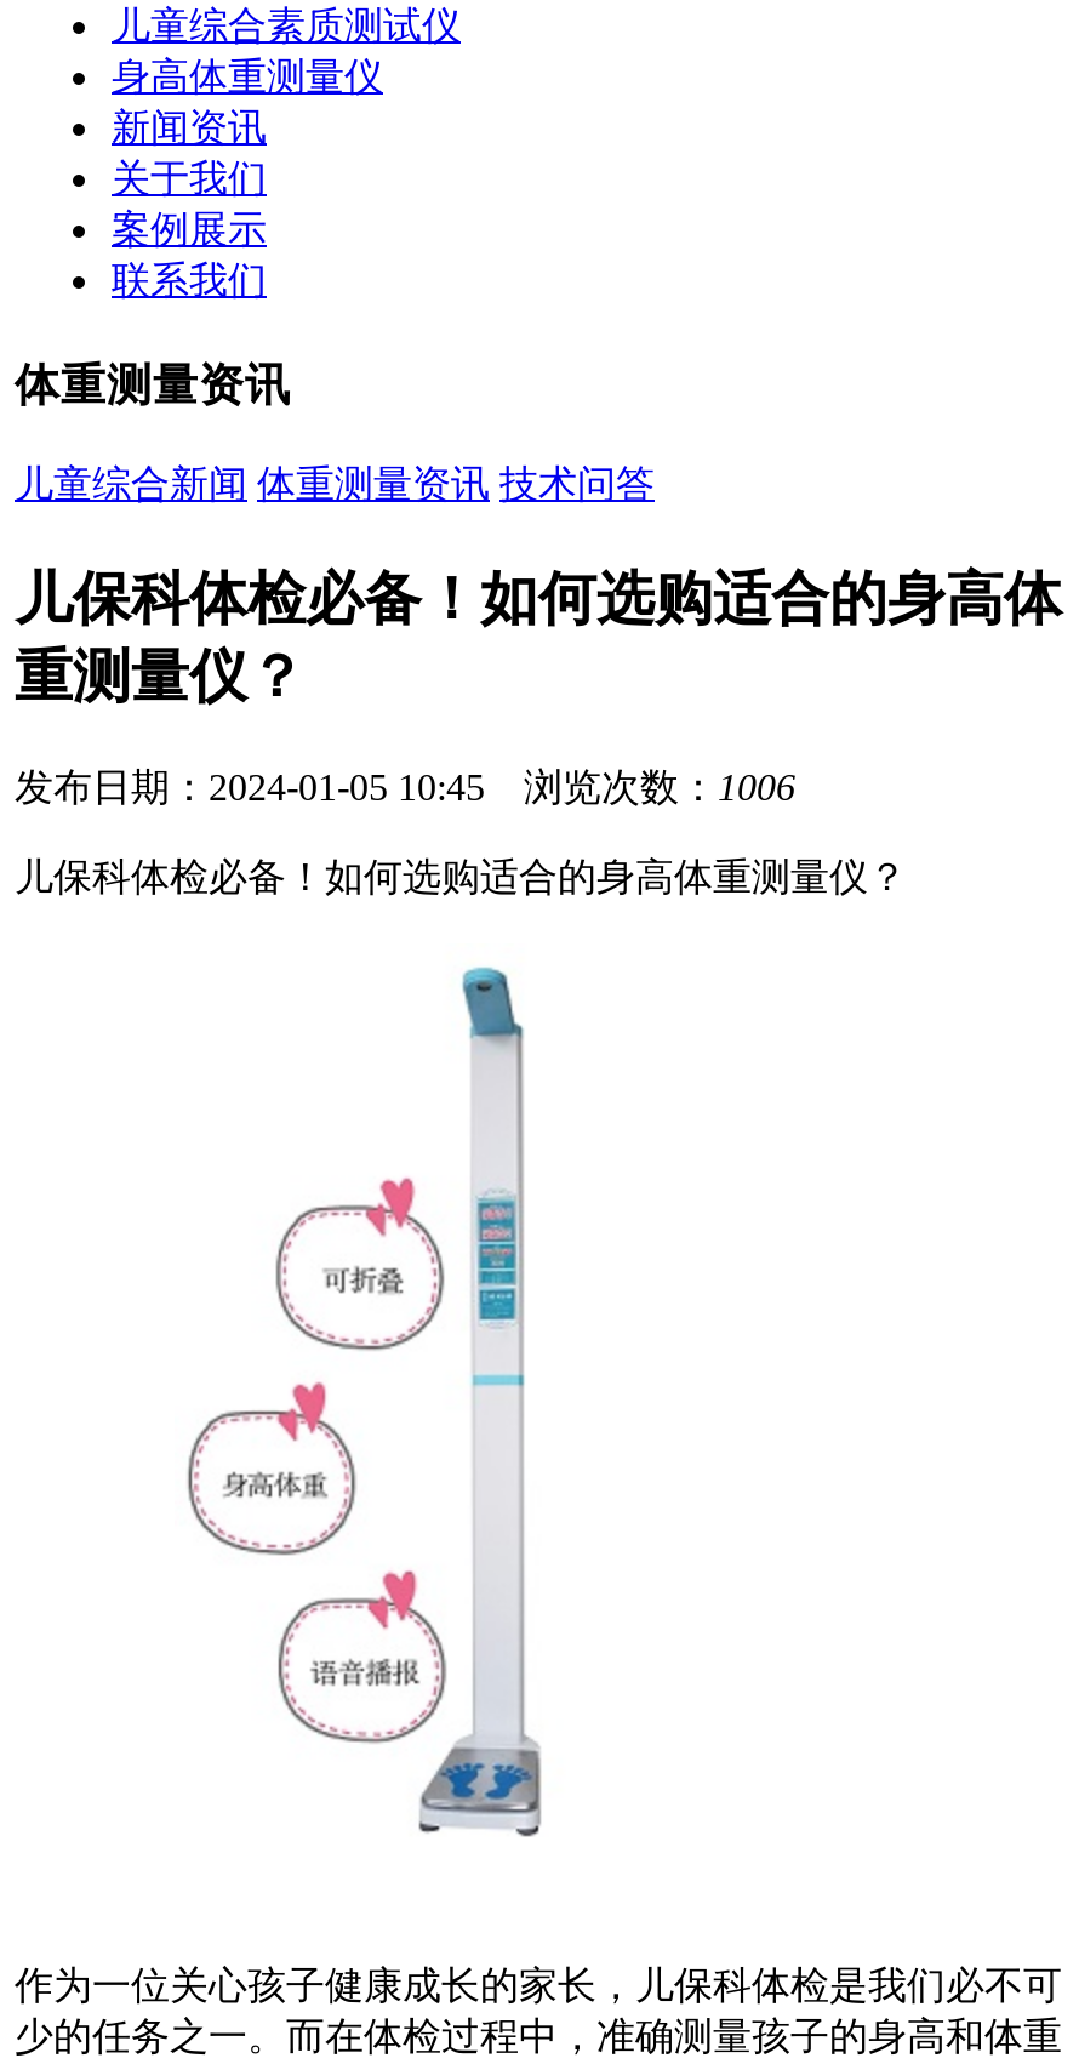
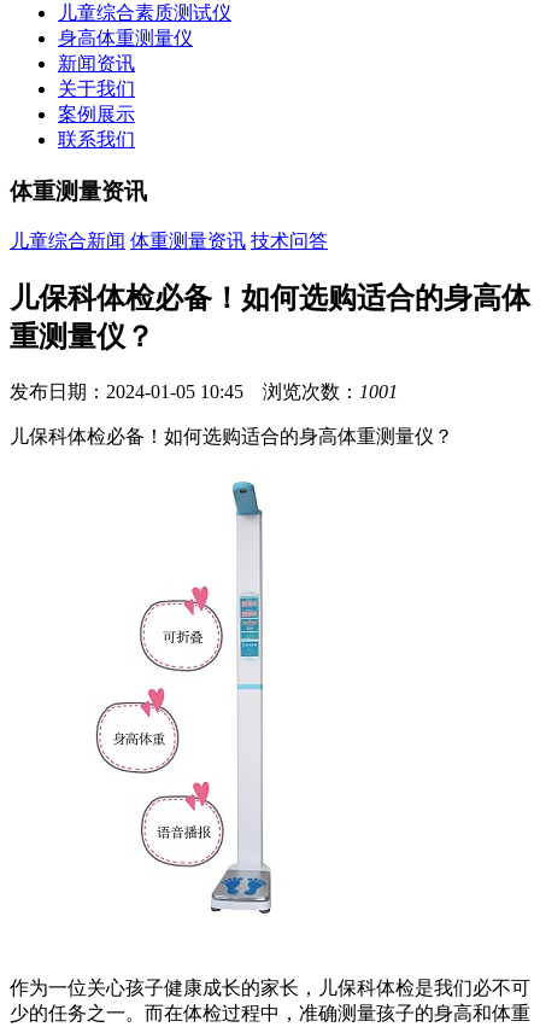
[15,767,795,808] 发布日期：2024-01-05 10:45 浏览次数：1006 -> [10,382,398,402] 发布日期：2024-01-05 10:45 浏览次数：1001

